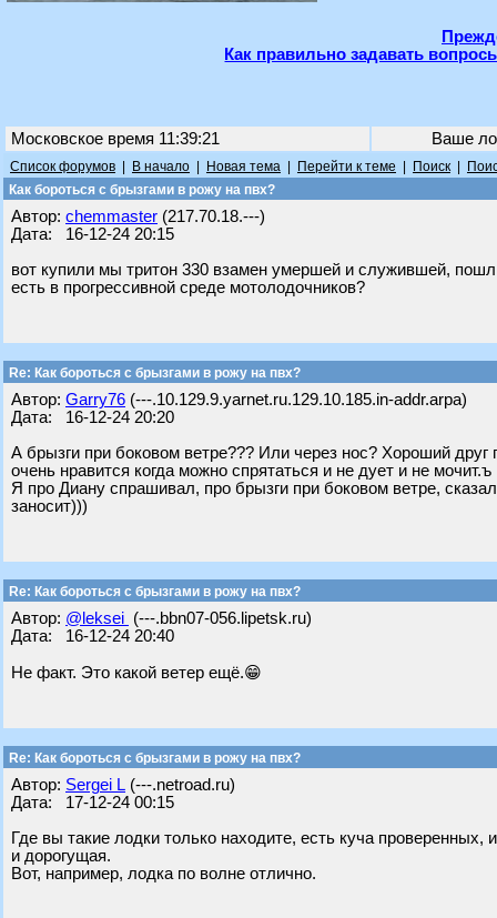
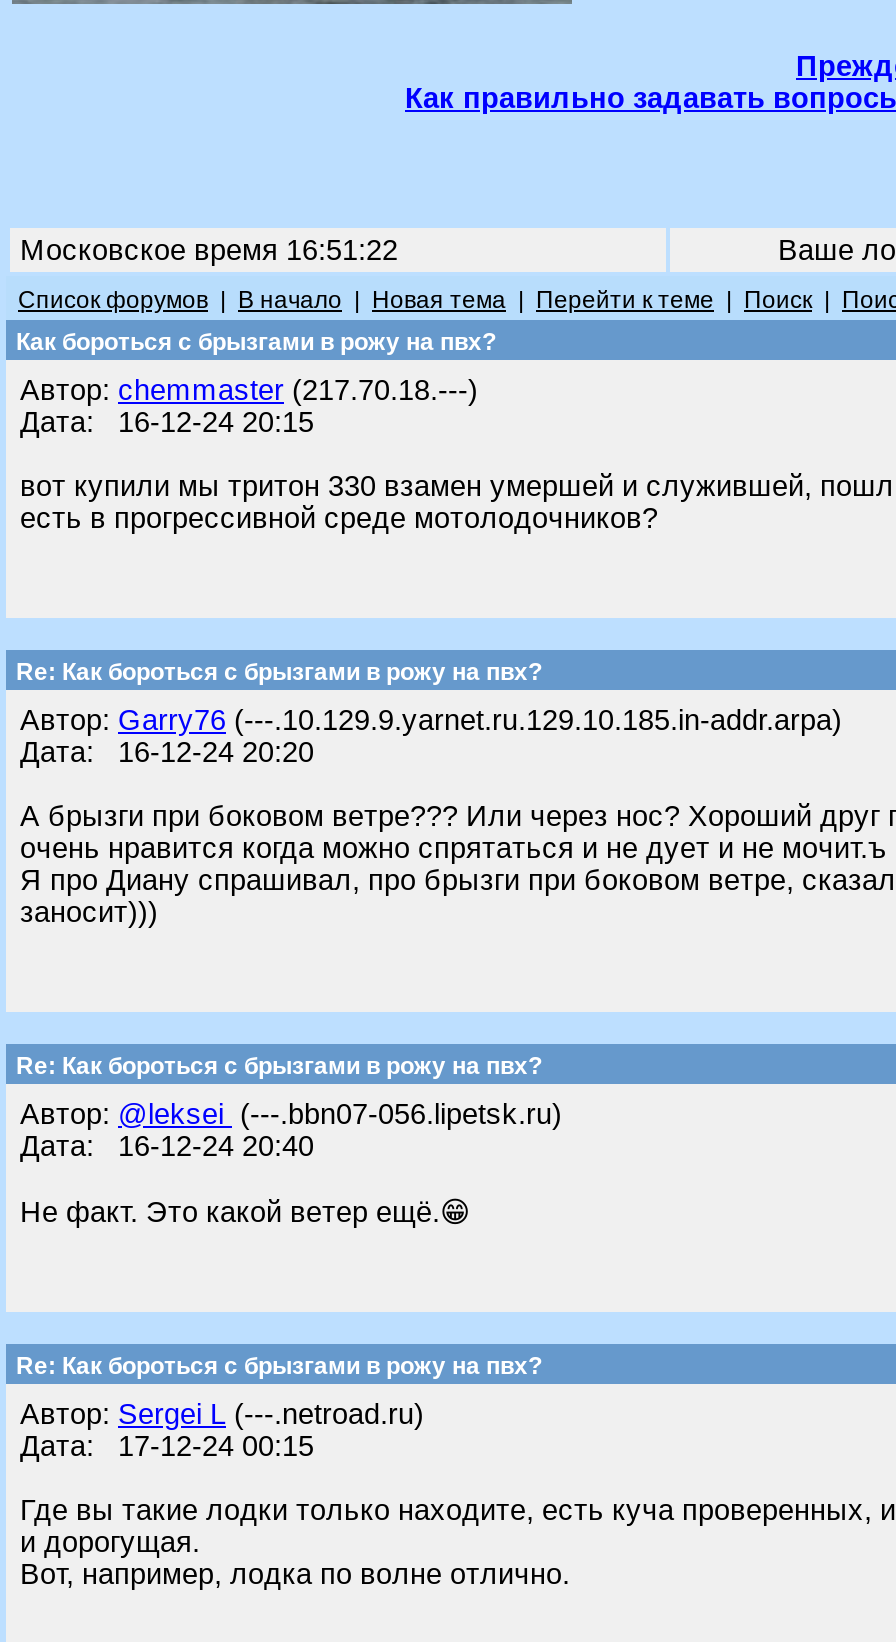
[7,130,224,148] Московское время 11:39:21 -> [12,234,406,266] Московское время 16:51:22

